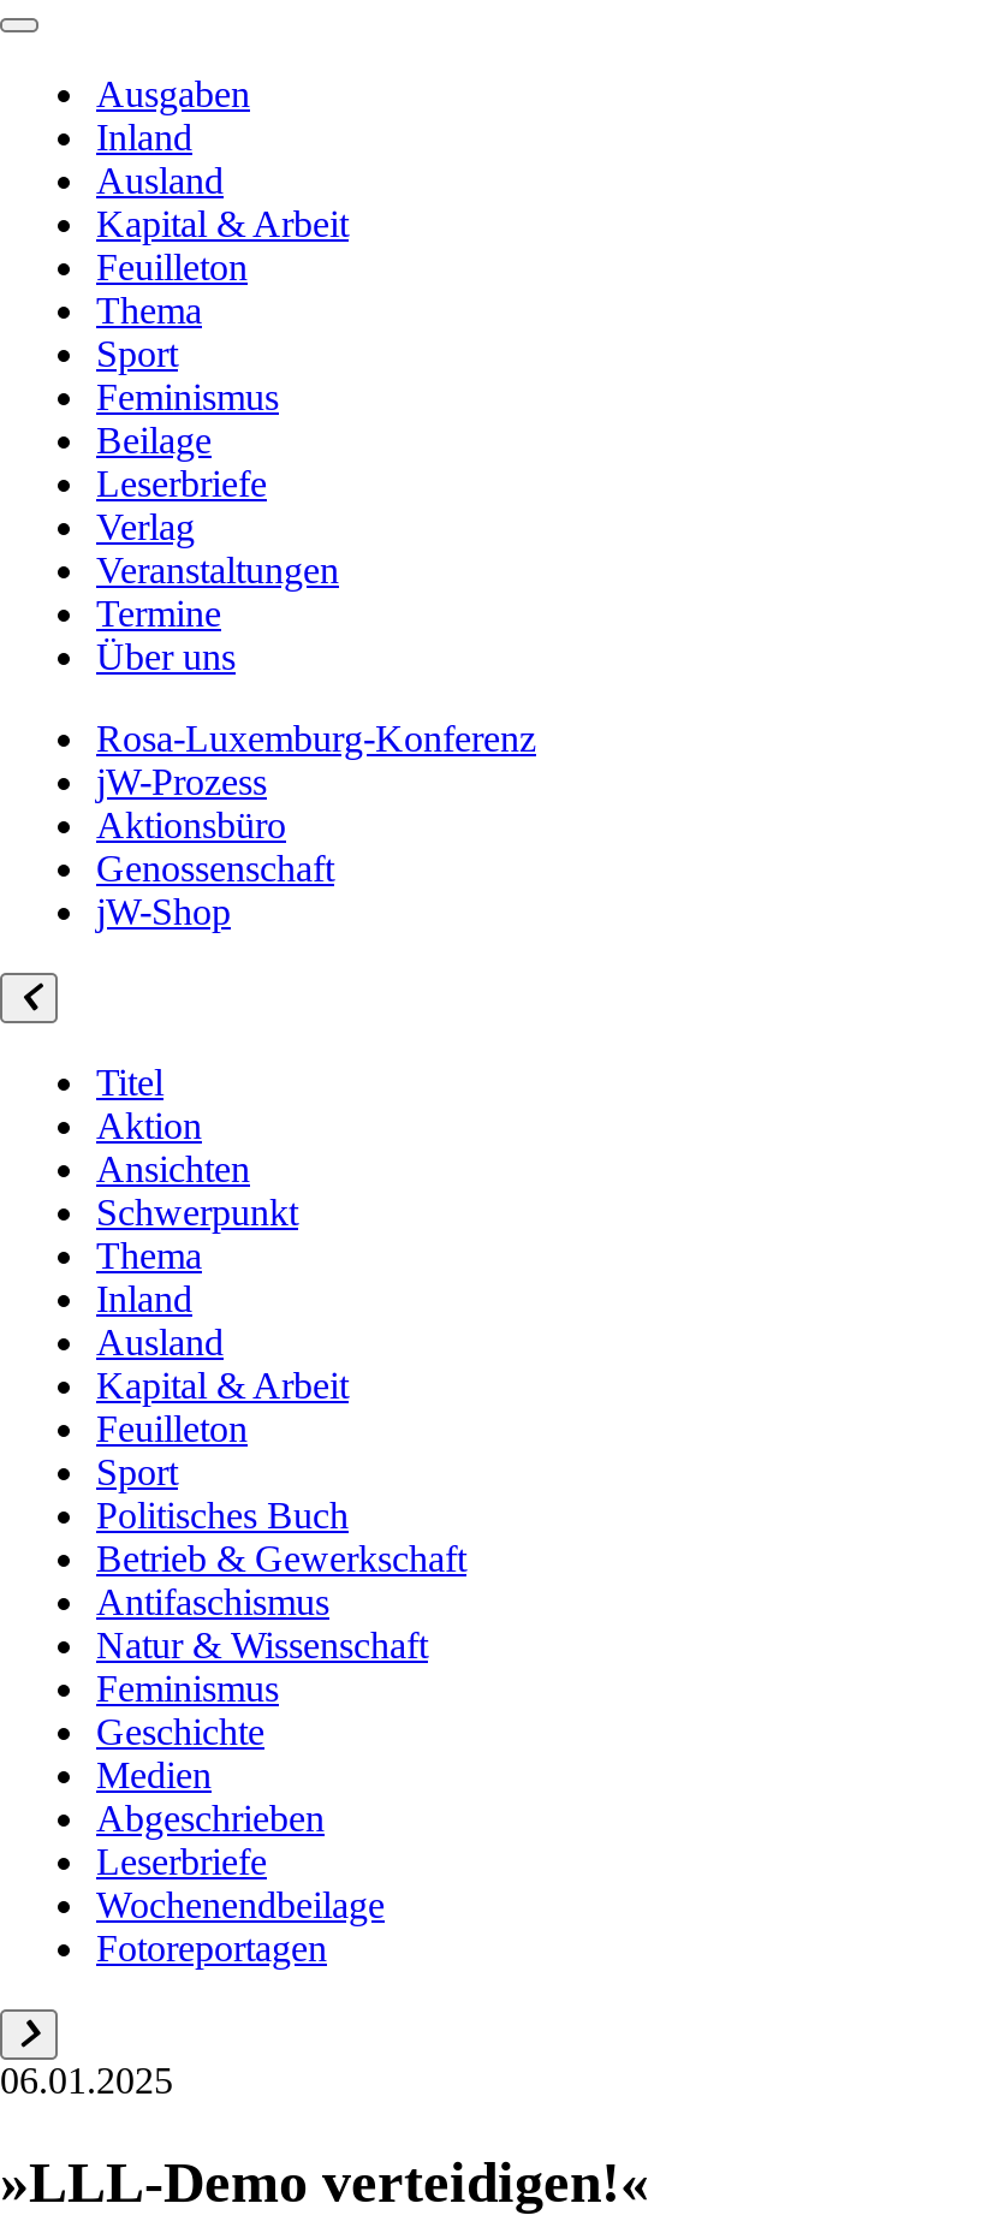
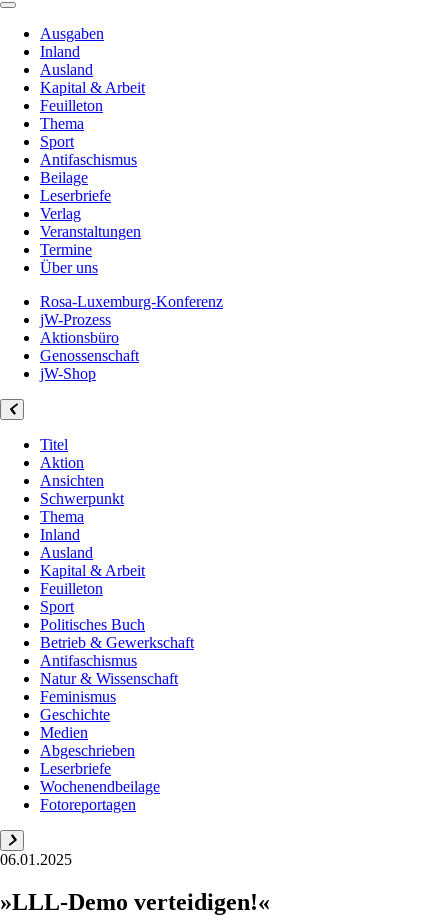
[96,376,279,417] Feminismus -> [40,151,137,168] Antifaschismus

